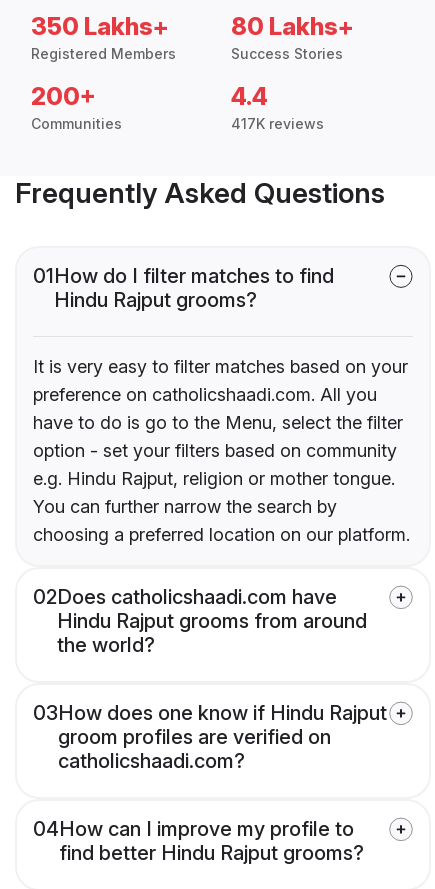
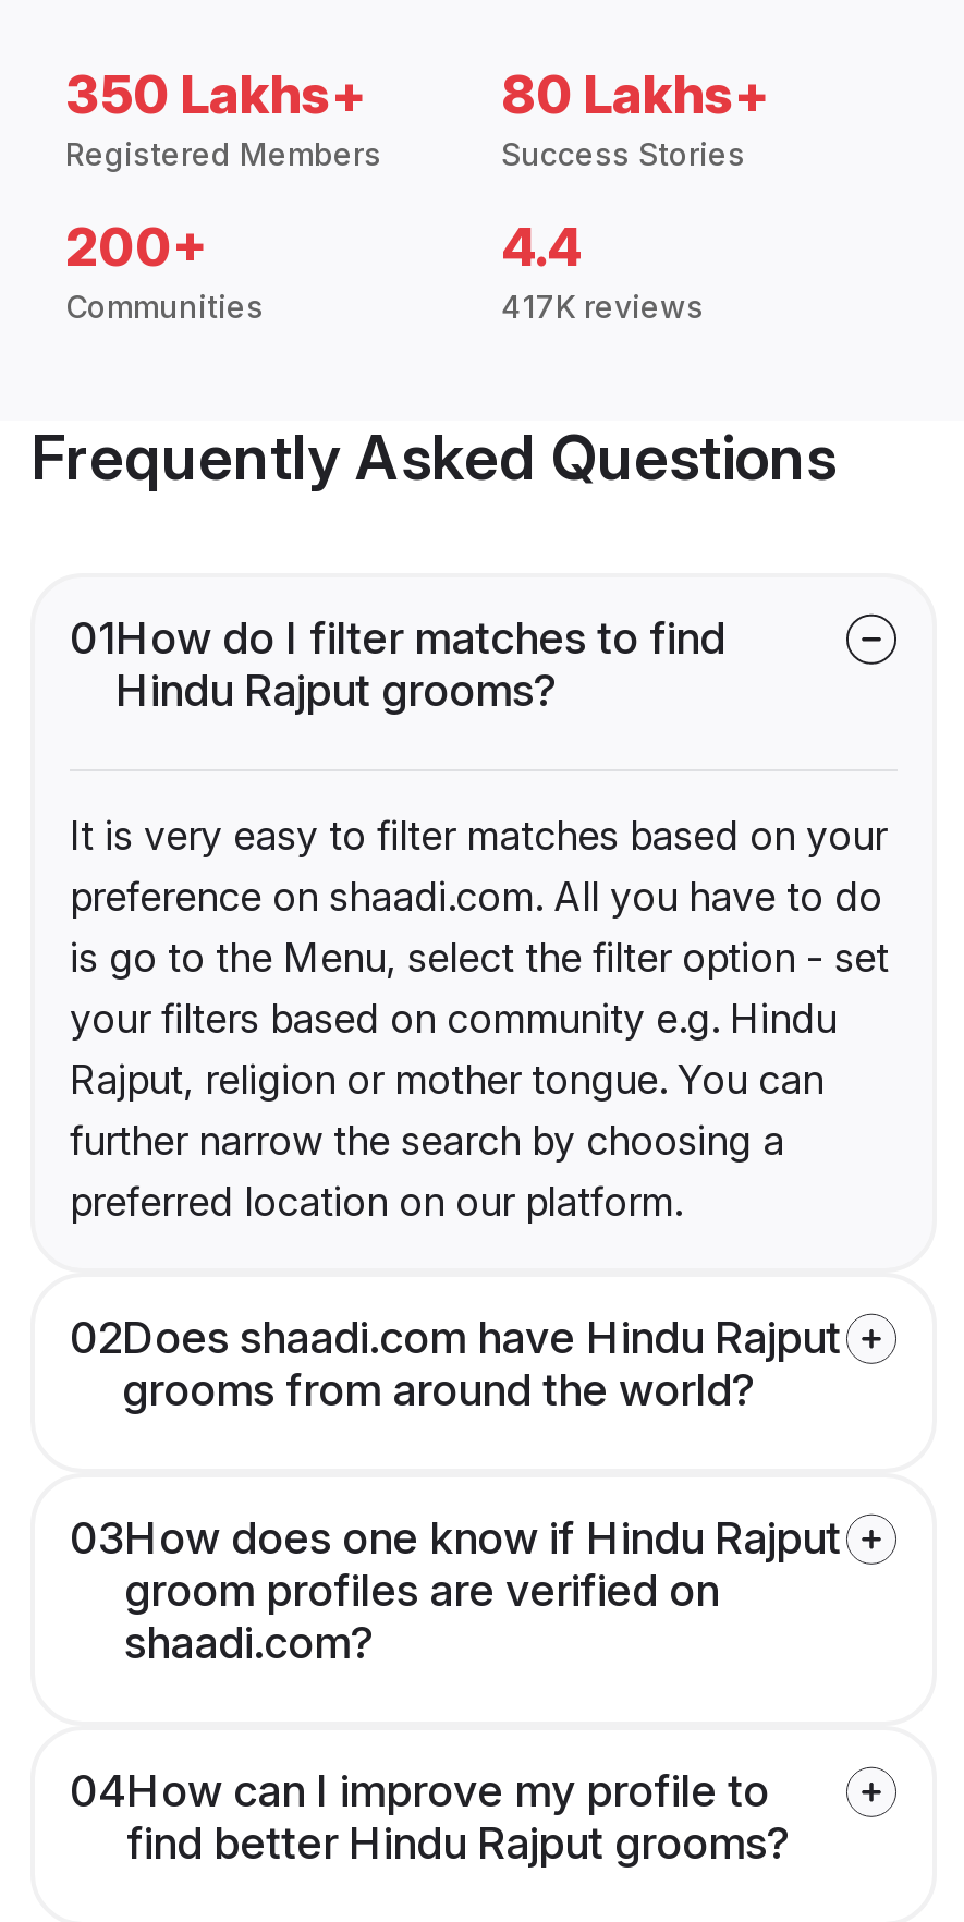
[33,384,410,545] preference on catholicshaadi.com. All you | have to do is go to the Menu, select the filter | option - set your filters based on community | e.g. Hindu Rajput, religion or mother tongue. | You can further narrow the search by | choosing a preferred location on our platform. -> [70,874,889,1225] preference on shaadi.com. All you have to do | is go to the Menu, select the filter option - set | your filters based on community e.g. Hindu | Rajput, religion or mother tongue. You can | further narrow the search by choosing a | preferred location on our platform.
[33,585,367,657] 02Does catholicshaadi.com have | Hindu Rajput grooms from around | the world? -> [70,1312,841,1417] 02Does shaadi.com have Hindu Rajput | grooms from around the world?
[58,749,245,773] catholicshaadi.com? -> [124,1618,375,1670] shaadi.com?

